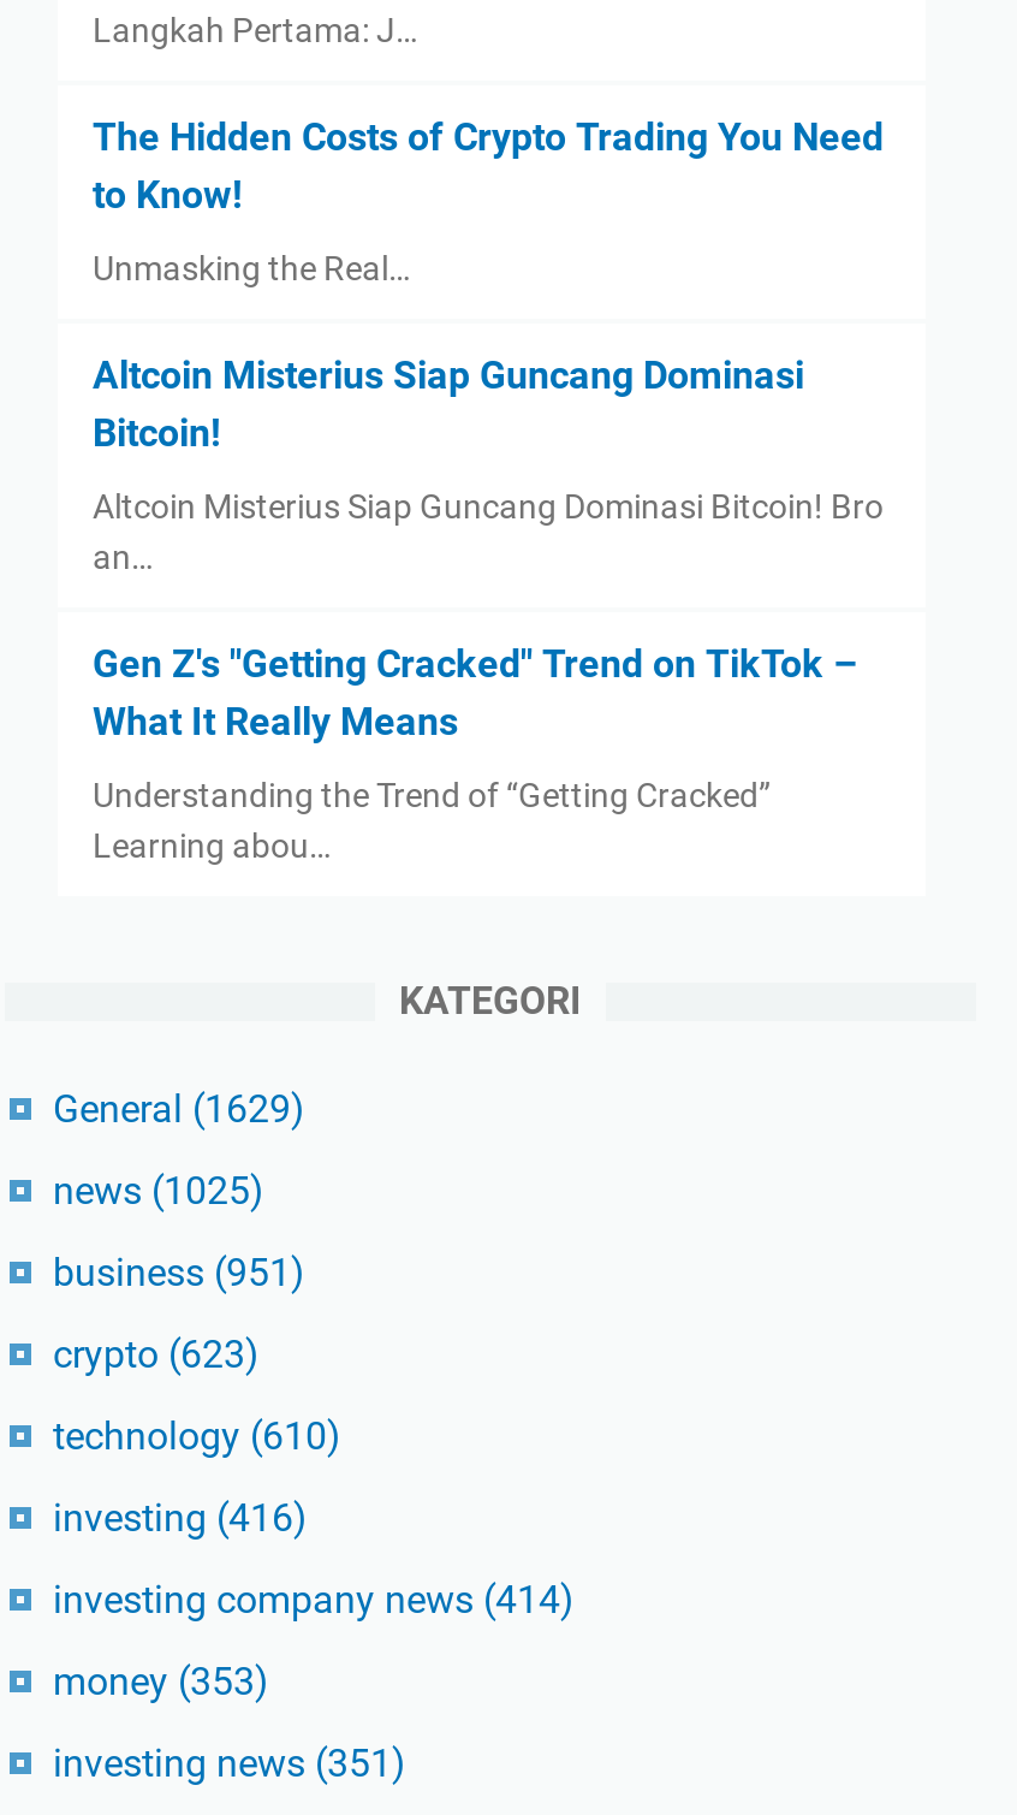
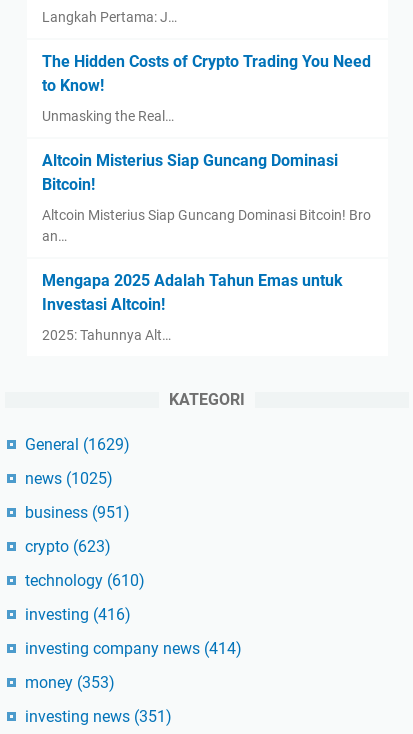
[93,641,857,744] Gen Z's "Getting Cracked" Trend on TikTok – | What It Really Means -> [41,271,342,314] Mengapa 2025 Adalah Tahun Emas untuk | Investasi Altcoin!
[93,775,771,864] Understanding the Trend of “Getting Cracked” | Learning abou… -> [41,327,170,343] 2025: Tahunnya Alt…

